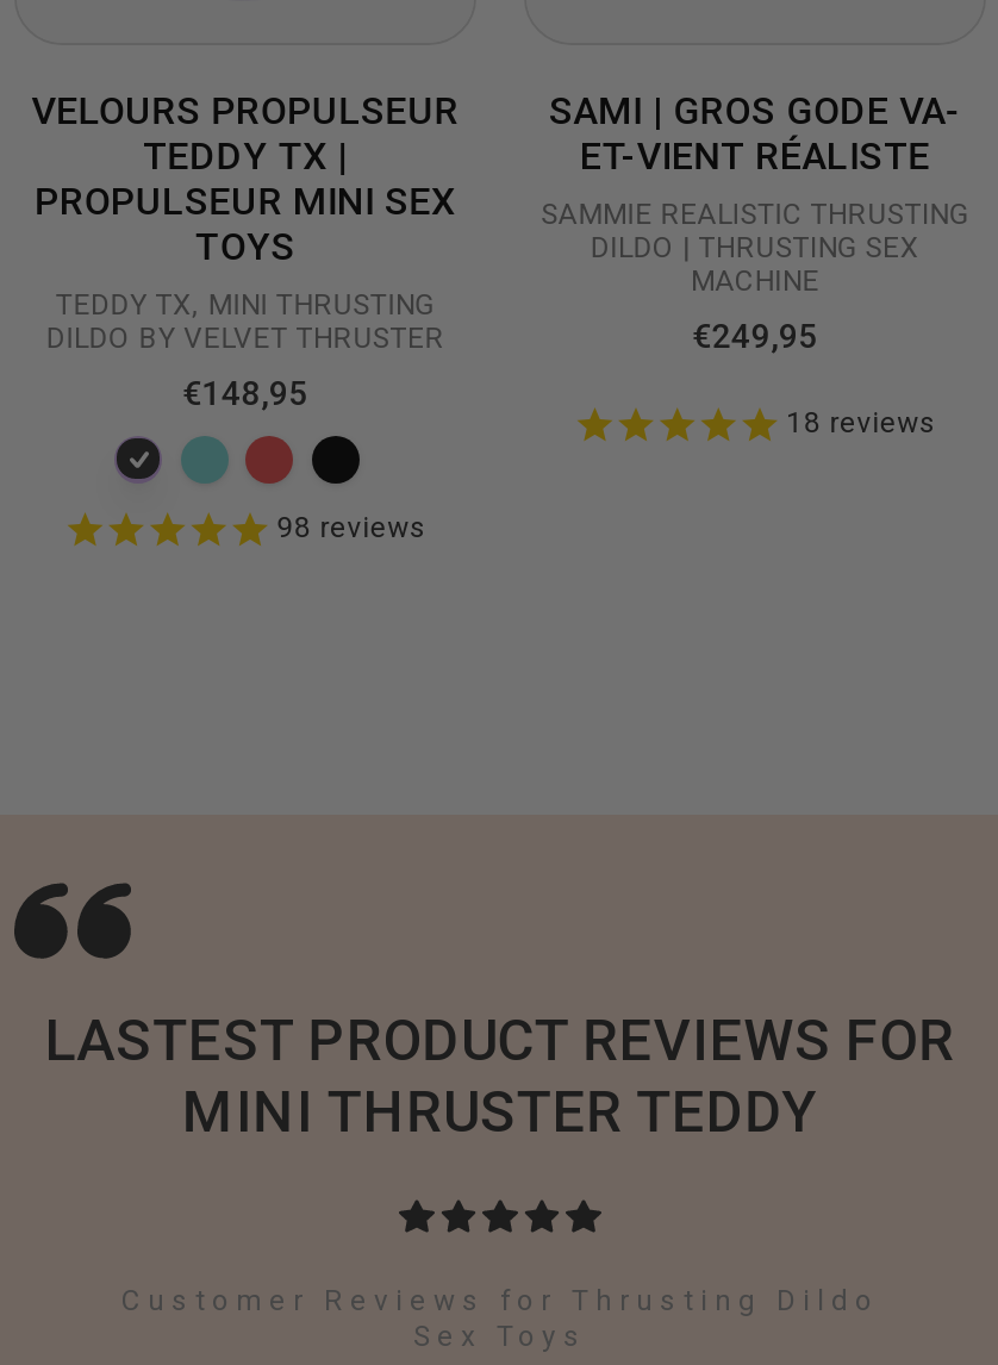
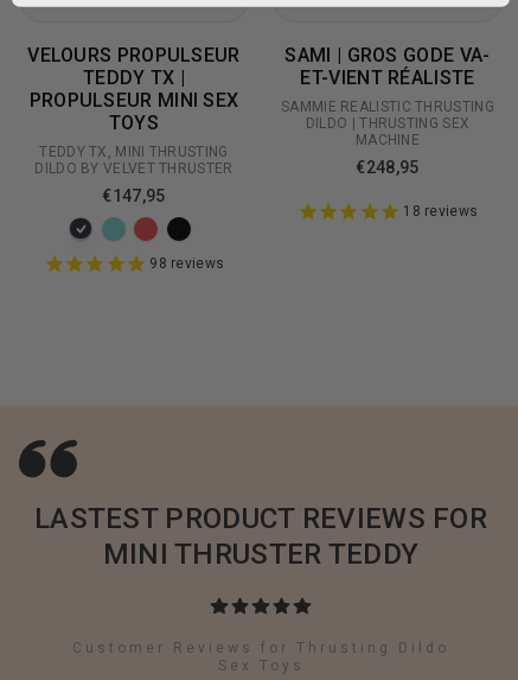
[692,316,818,354] €249,95 -> [356,157,419,176] €248,95
[182,373,308,411] €148,95 -> [102,186,165,205] €147,95

